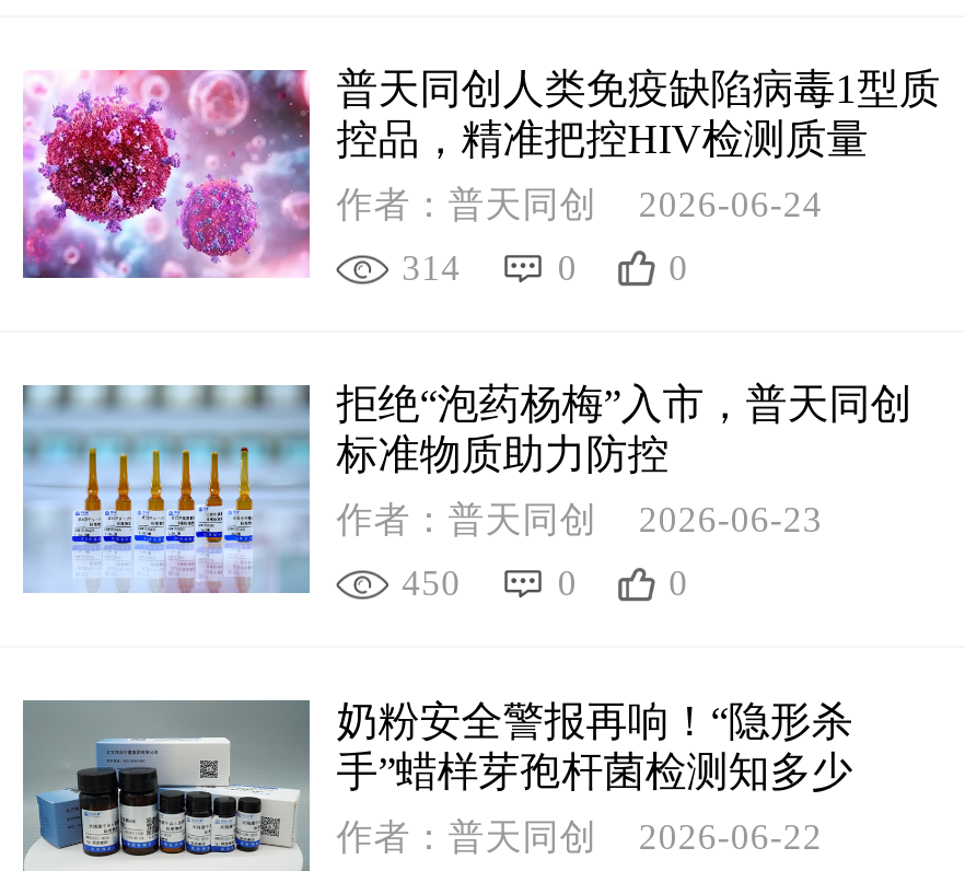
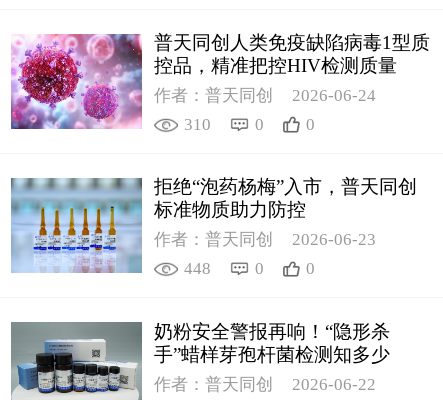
[402,247,461,288] 314 -> [184,115,211,134] 310
[402,562,461,604] 450 -> [184,259,211,278] 448

